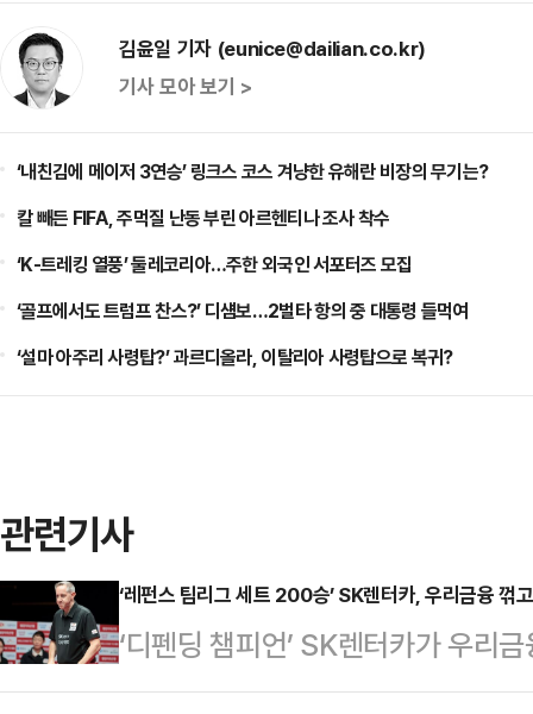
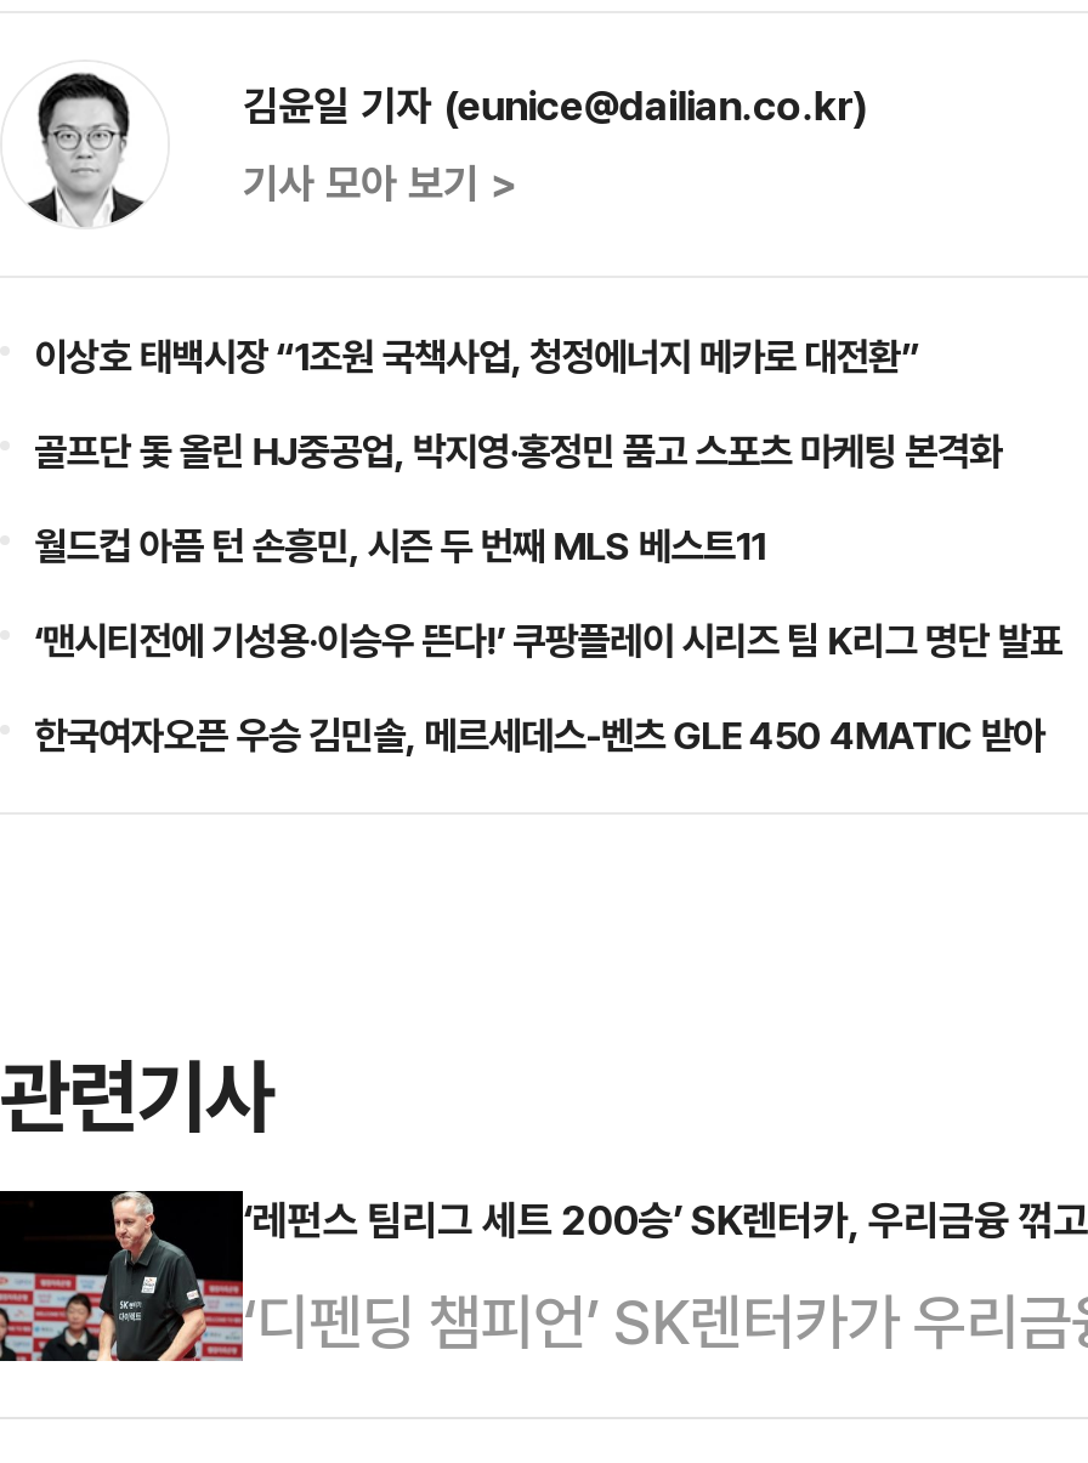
[17,158,488,184] ‘내친김에 메이저 3연승’ 링크스 코스 겨냥한 유해란 비장의 무기는? -> [34,329,918,382] 이상호 태백시장 “1조원 국책사업, 청정에너지 메카로 대전환”
[17,205,390,231] 칼 빼든 FIFA, 주먹질 난동 부린 아르헨티나 조사 착수 -> [34,424,1002,477] 골프단 돛 올린 HJ중공업, 박지영·홍정민 품고 스포츠 마케팅 본격화
[17,251,412,277] ‘K-트레킹 열풍’ 둘레코리아…주한 외국인 서포터즈 모집 -> [34,518,766,572] 월드컵 아픔 턴 손흥민, 시즌 두 번째 MLS 베스트11
[17,297,469,324] ‘골프에서도 트럼프 찬스?’ 디섐보…2벌타 항의 중 대통령 들먹여 -> [34,613,1062,667] ‘맨시티전에 기성용·이승우 뜬다!’ 쿠팡플레이 시리즈 팀 K리그 명단 발표
[17,344,453,370] ‘설마 아주리 사령탑?’ 과르디올라, 이탈리아 사령탑으로 복귀? -> [34,708,1045,761] 한국여자오픈 우승 김민솔, 메르세데스-벤츠 GLE 450 4MATIC 받아

